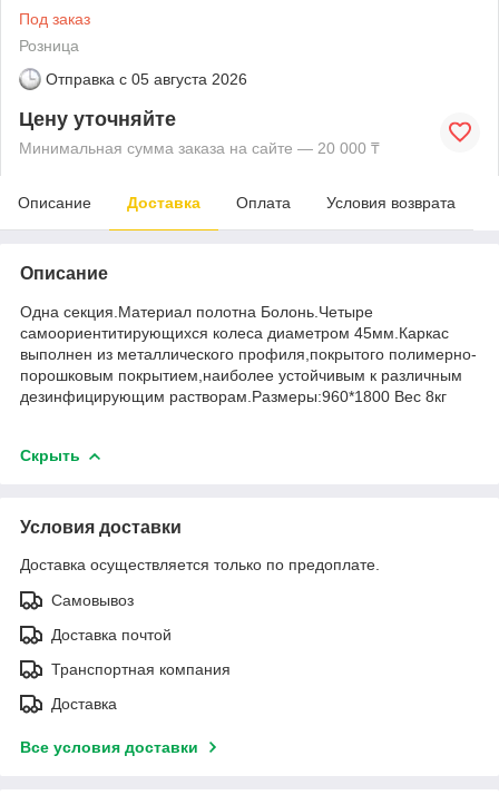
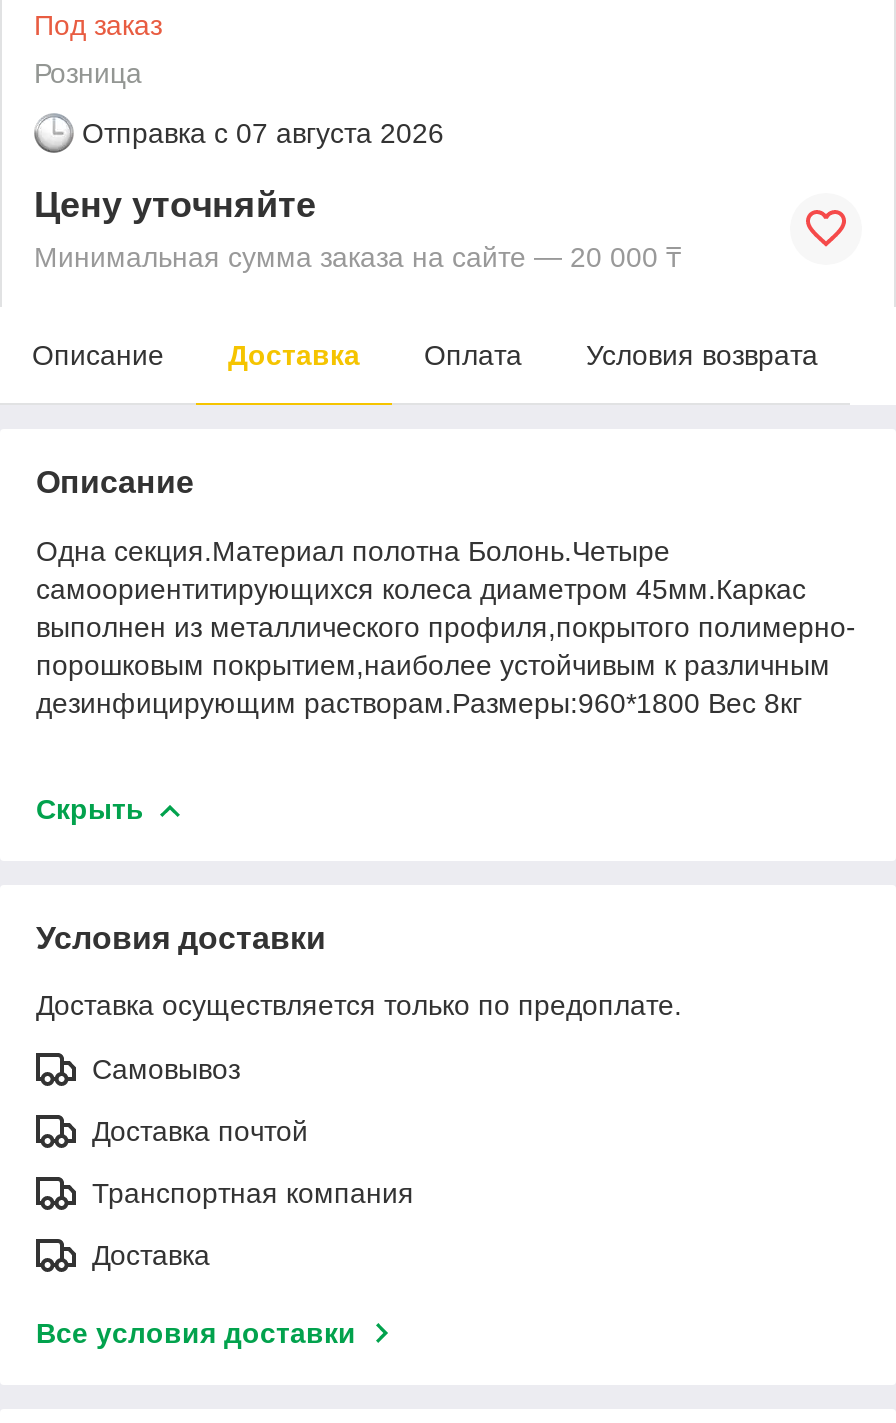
[46,70,247,88] Отправка с 05 августа 2026 -> [82,117,444,149] Отправка с 07 августа 2026

